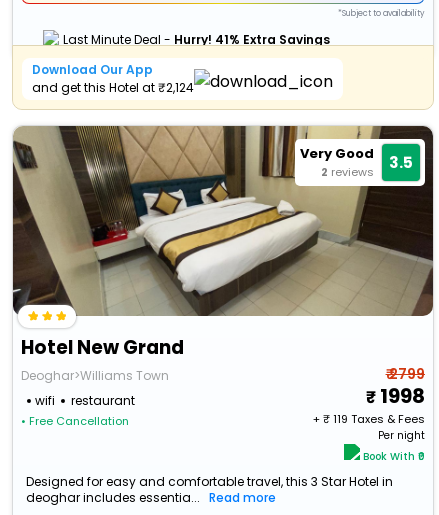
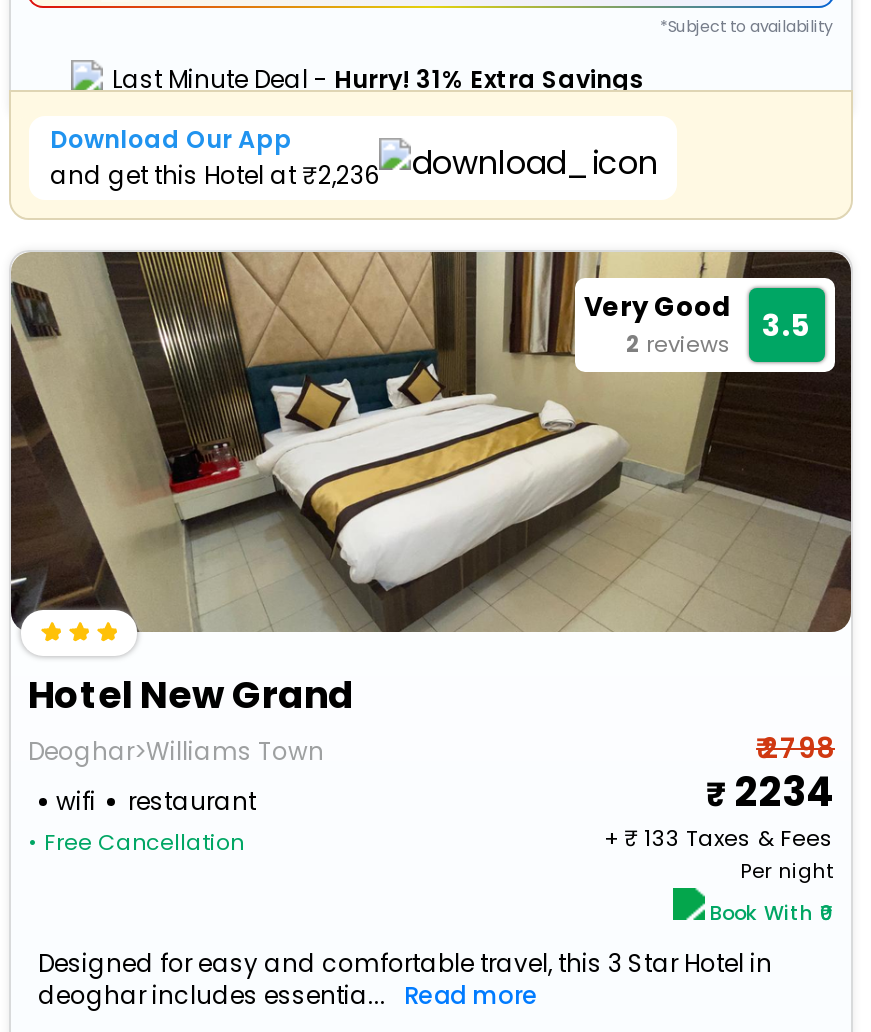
[63,31,330,48] Last Minute Deal - Hurry! 41% Extra Savings -> [112,63,644,97] Last Minute Deal - Hurry! 31% Extra Savings
[32,79,194,96] and get this Hotel at ₹2,124 -> [50,159,380,193] and get this Hotel at ₹2,236
[385,364,424,384] ₹ 2799 -> [756,729,834,769] ₹ 2798
[379,382,424,410] 1998 -> [734,765,834,821] 2234
[312,411,424,427] + ₹119 Taxes & Fees -> [604,823,834,855] + ₹133 Taxes & Fees

